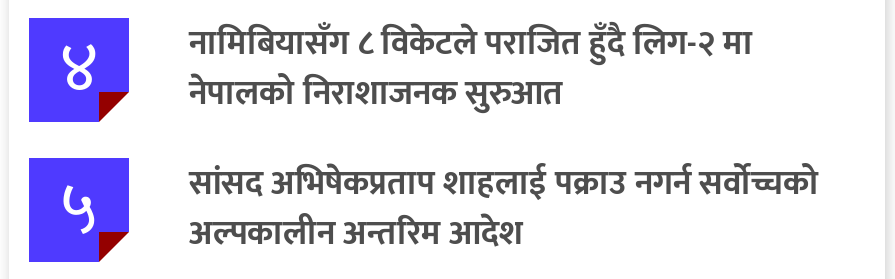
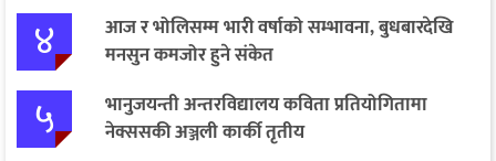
[189,17,753,123] नामिबियासँग ८ विकेटले पराजित हुँदै लिग-२ मा | नेपालको निराशाजनक सुरुआत -> [105,12,453,71] आज र भोलिसम्म भारी वर्षाको सम्भावना, बुधबारदेखि | मनसुन कमजोर हुने संकेत
[189,157,819,263] सांसद अभिषेकप्रताप शाहलाई पक्राउ नगर्न सर्वोच्चको | अल्पकालीन अन्तरिम आदेश -> [105,90,427,148] भानुजयन्ती अन्तरविद्यालय कविता प्रतियोगितामा | नेक्ससकी अञ्जली कार्की तृतीय

